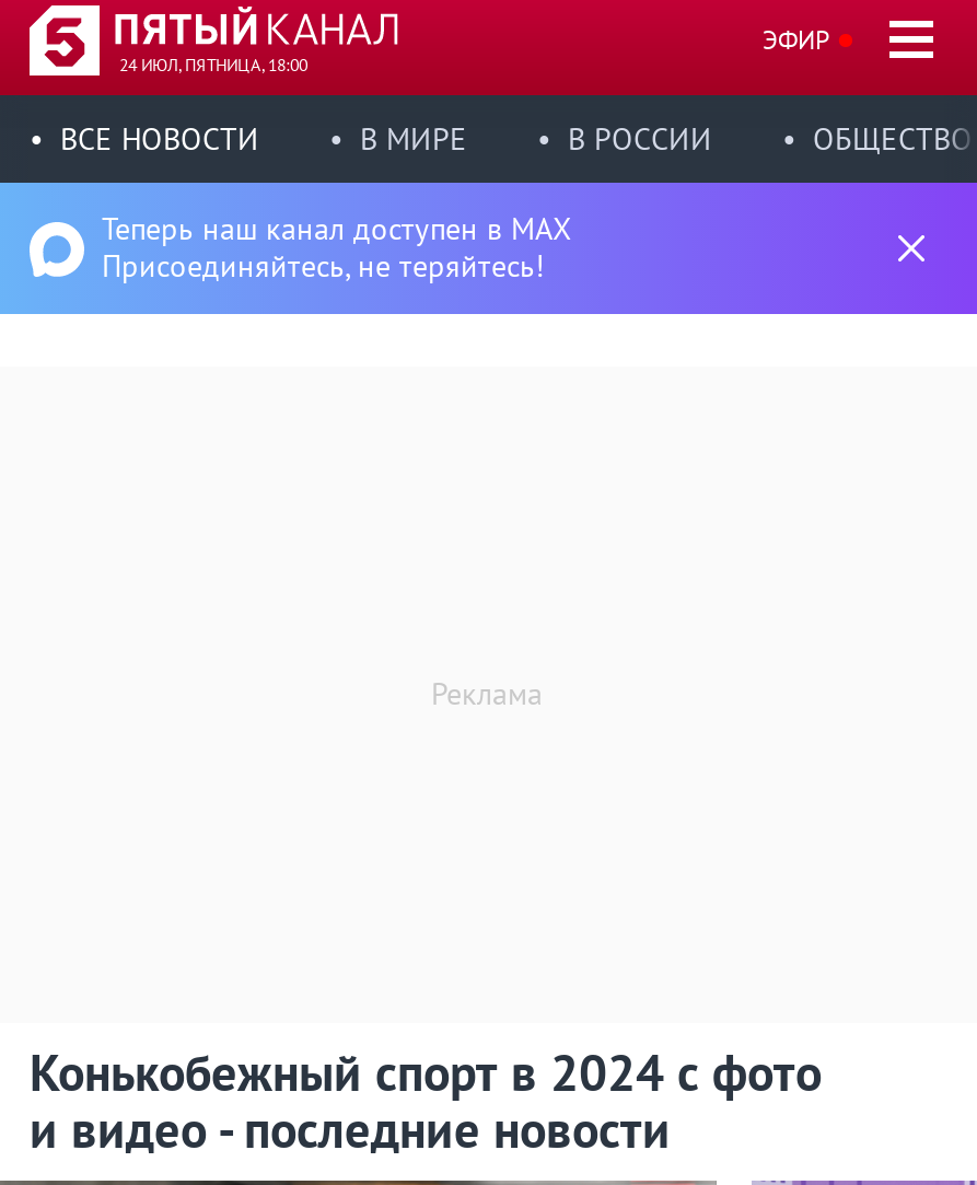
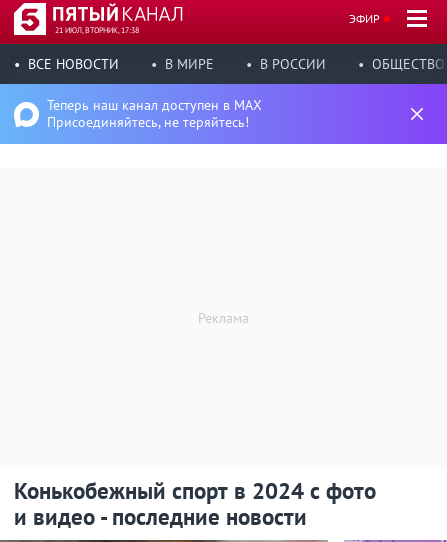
[119,54,307,75] 24 ИЮЛ, ПЯТНИЦА, 18:00 -> [55,25,139,35] 21 ИЮЛ, ВТОРНИК, 17:38

